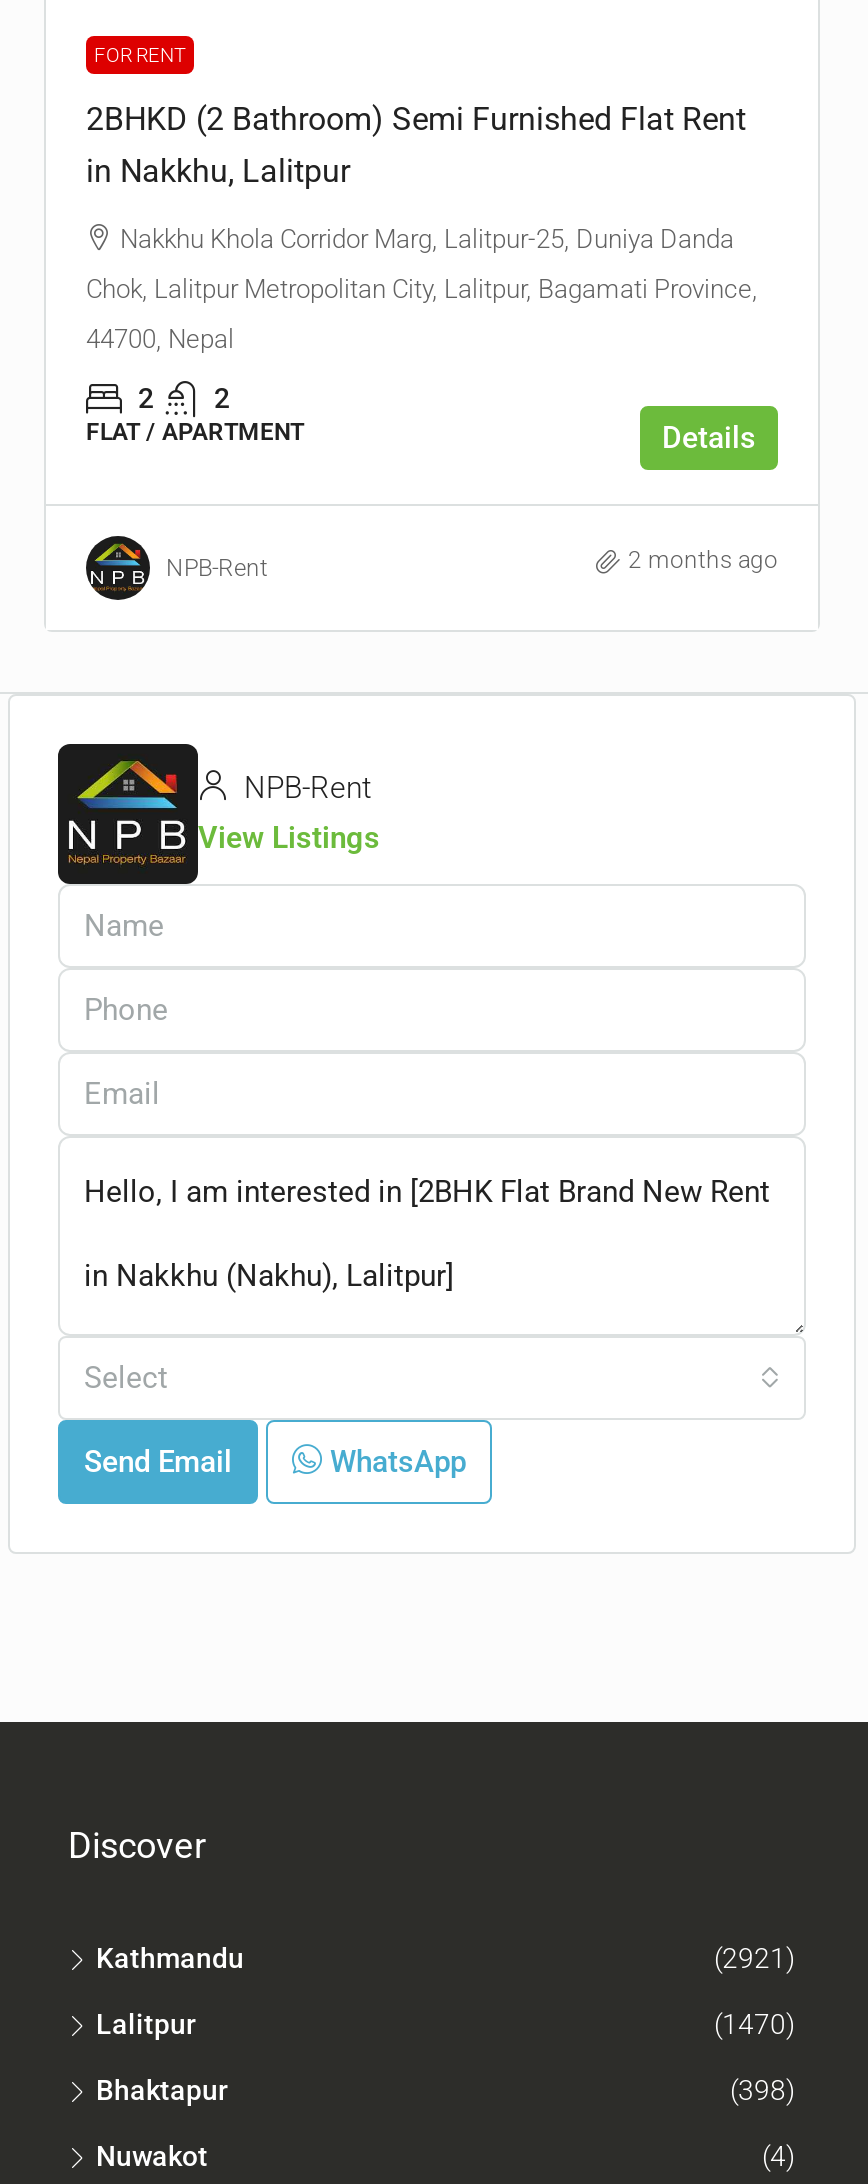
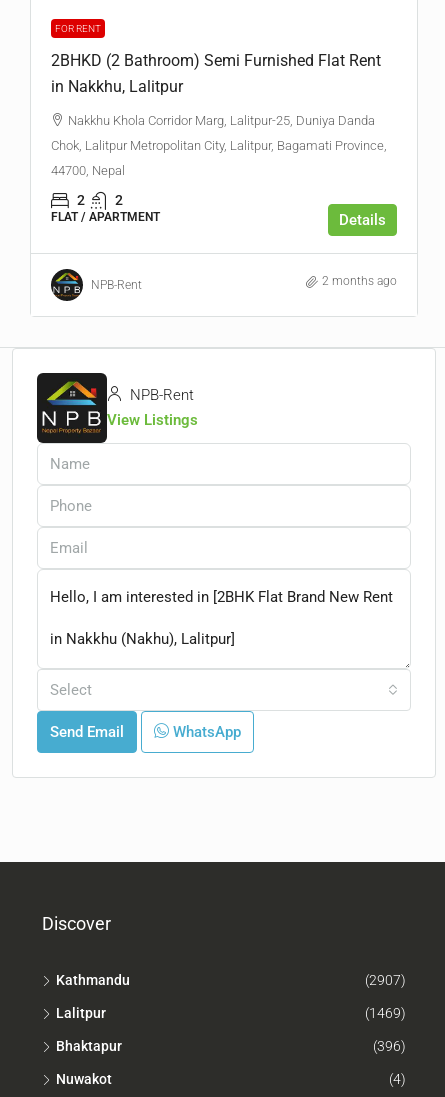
[714,1943,796,1975] (2921) -> [365,972,406,988] (2907)
[714,2009,796,2041] (1470) -> [365,1005,406,1021] (1469)
[730,2075,796,2107] (398) -> [373,1038,406,1054] (396)

